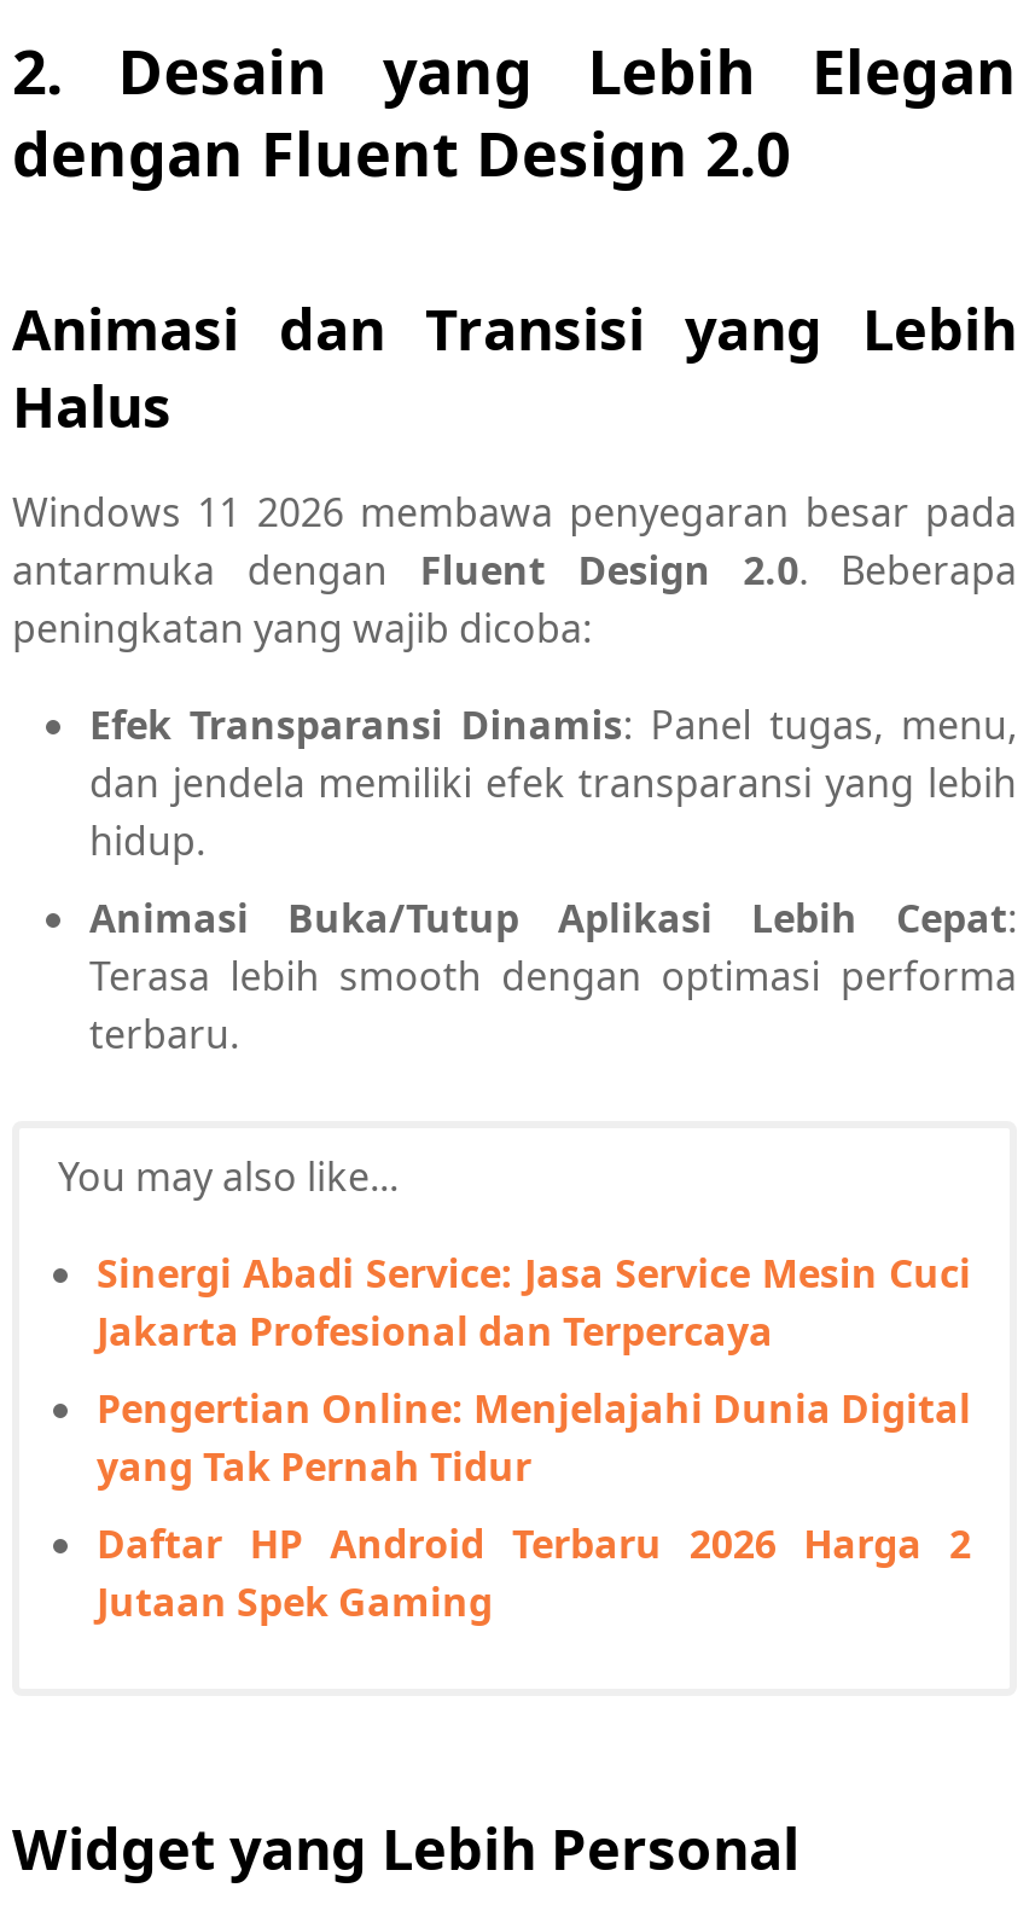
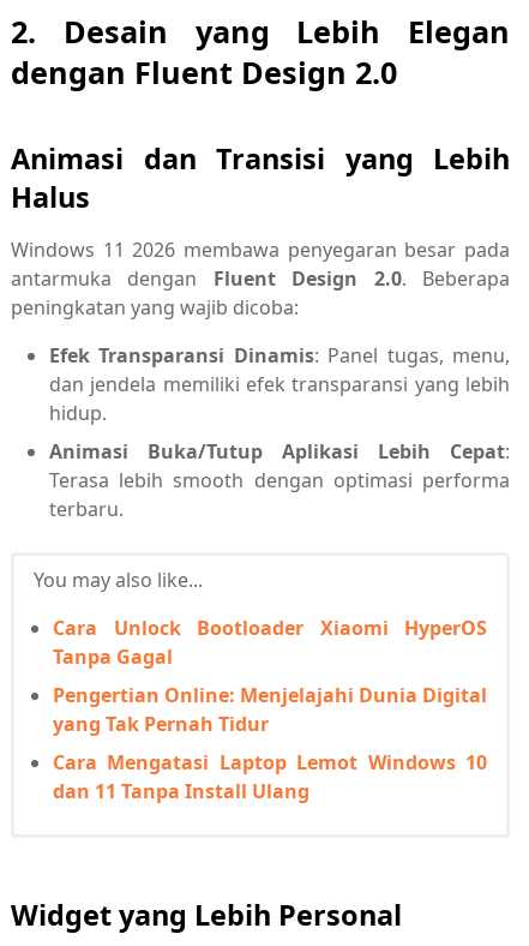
[97,1246,971,1357] Sinergi Abadi Service: Jasa Service Mesin Cuci | Jakarta Profesional dan Terpercaya -> [53,615,487,670] Cara Unlock Bootloader Xiaomi HyperOS | Tanpa Gagal
[97,1516,971,1628] Daftar HP Android Terbaru 2026 Harga 2 | Jutaan Spek Gaming -> [53,749,487,805] Cara Mengatasi Laptop Lemot Windows 10 | dan 11 Tanpa Install Ulang

